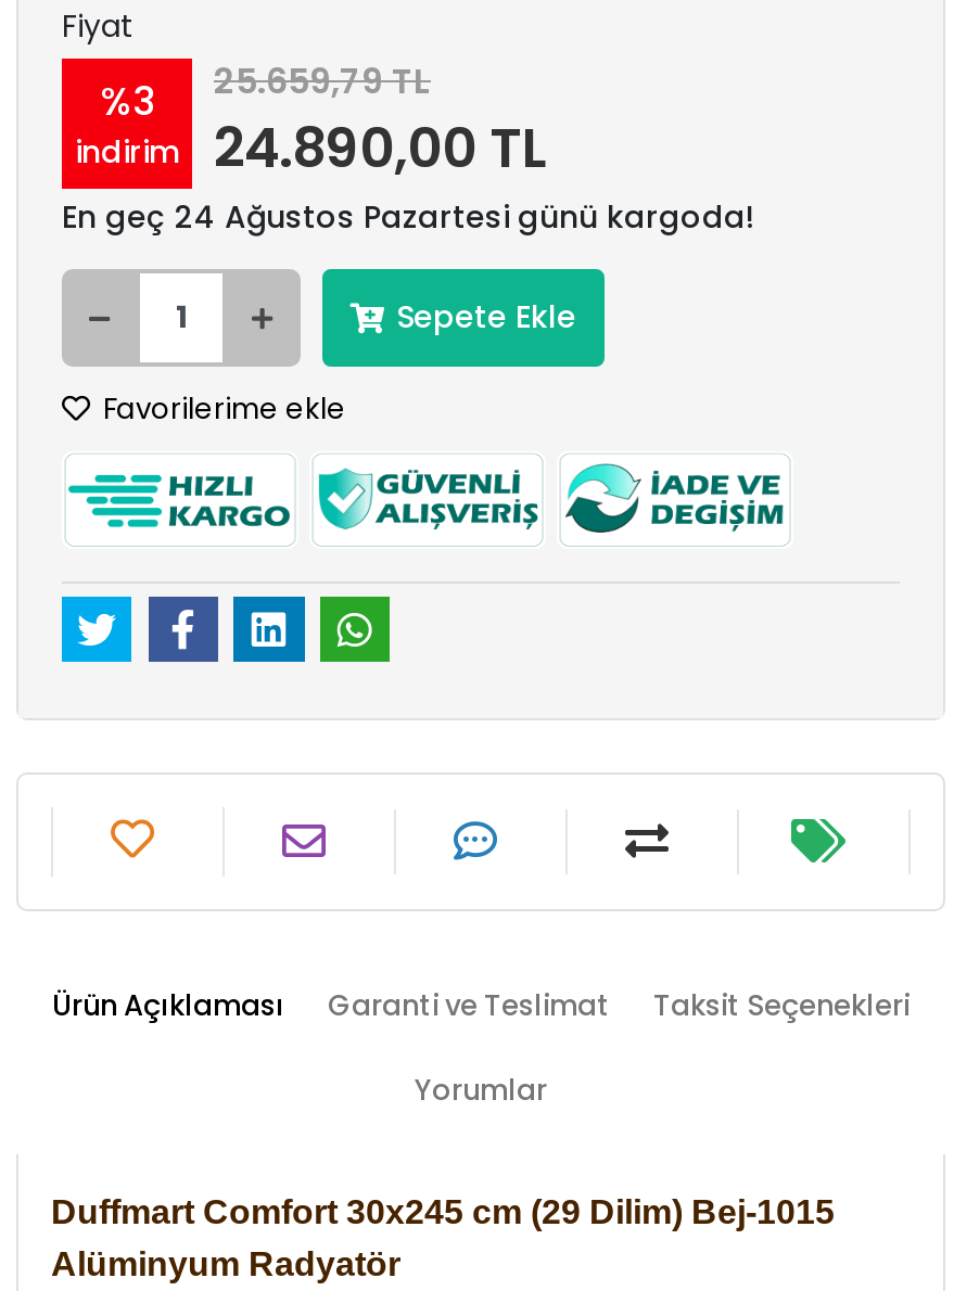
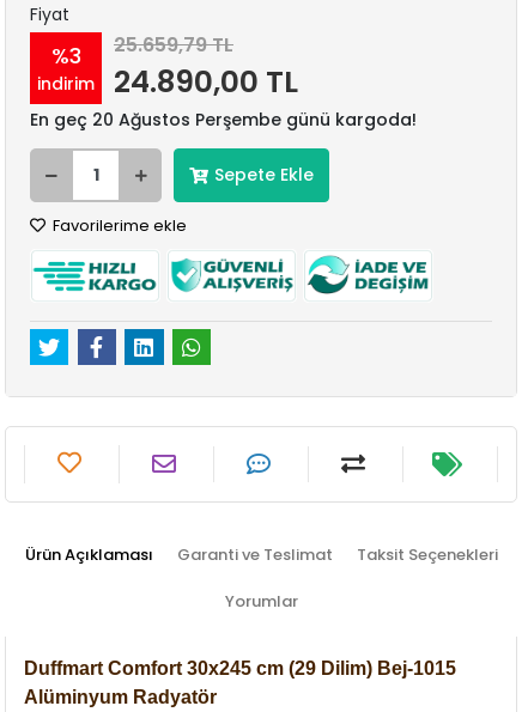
[62,195,754,239] En geç 24 Ağustos Pazartesi günü kargoda! -> [30,108,417,132] En geç 20 Ağustos Perşembe günü kargoda!

